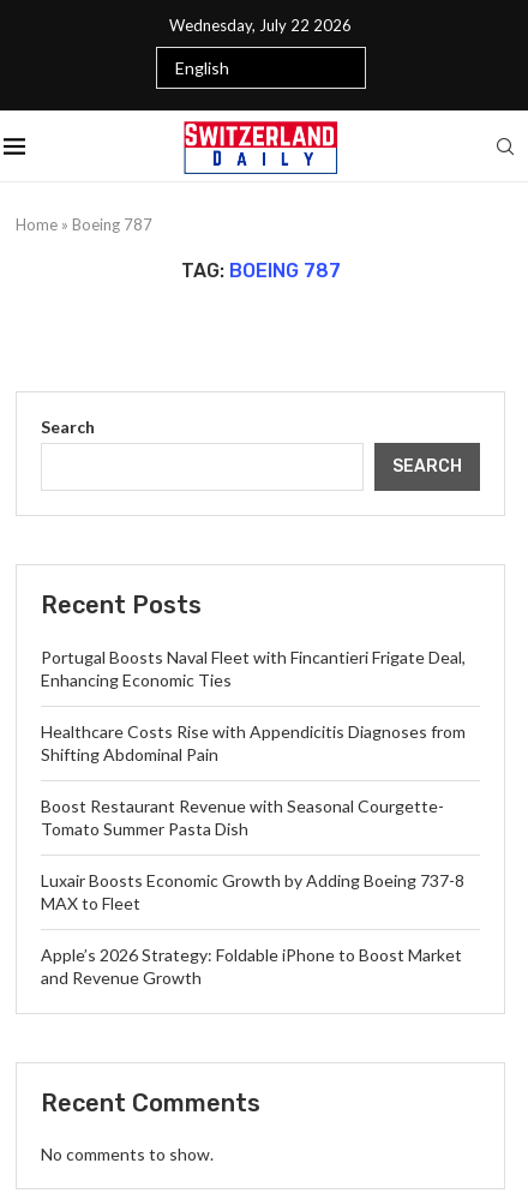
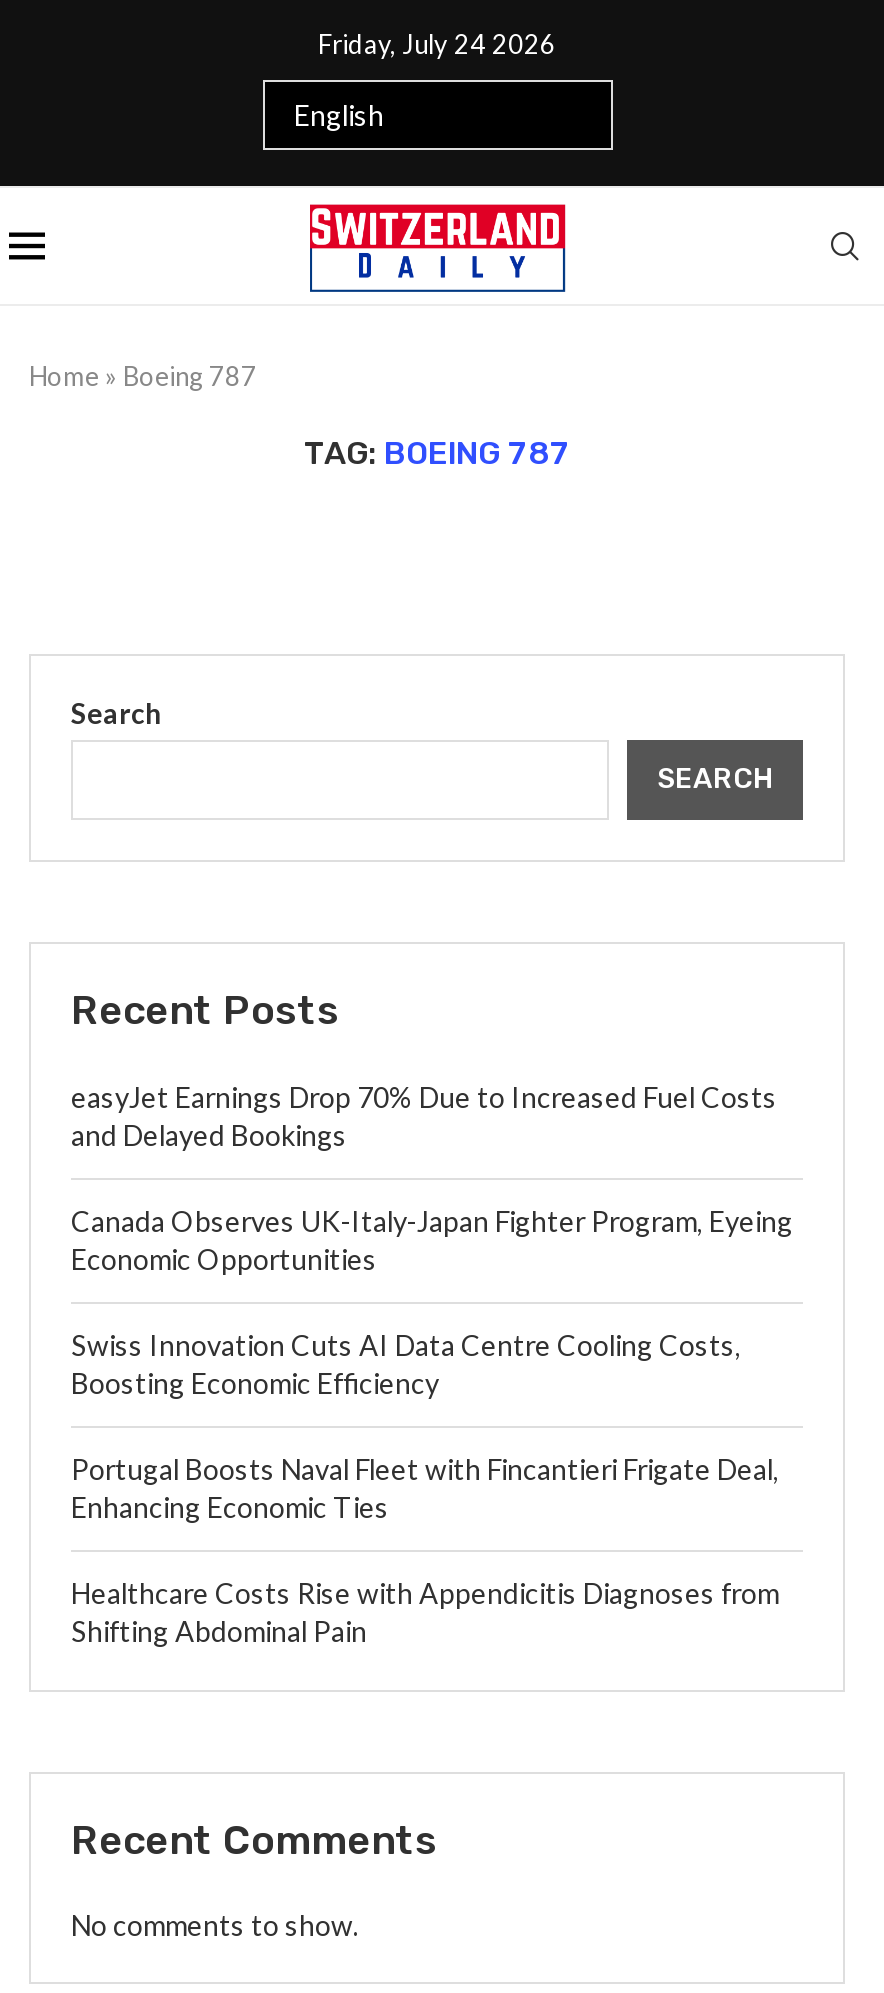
[169,16,352,35] Wednesday, July 22 2026 -> [318,28,556,60] Friday, July 24 2026
none -> [71,1080,793,1400] easyJet Earnings Drop 70% Due to Increased Fuel Costs | and Delayed Bookings | Canada Observes UK-Italy-Japan Fighter Program, Eyeing | Economic Opportunities | Swiss Innovation Cuts AI Data Centre Cooling Costs, | Boosting Economic Efficiency
moved [41,647,466,765] -> [71,1452,779,1648]: Portugal Boosts Naval Fleet with Fincantieri Frigate Deal, | Enhancing Economic Ties | Healthcare Costs Rise with Appendicitis Diagnoses from | Shifting Abdominal Pain
[41,796,464,988] Boost Restaurant Revenue with Seasonal Courgette- | Tomato Summer Pasta Dish | Luxair Boosts Economic Growth by Adding Boeing 737-8 | MAX to Fleet | Apple’s 2026 Strategy: Foldable iPhone to Boost Market | and Revenue Growth -> none

